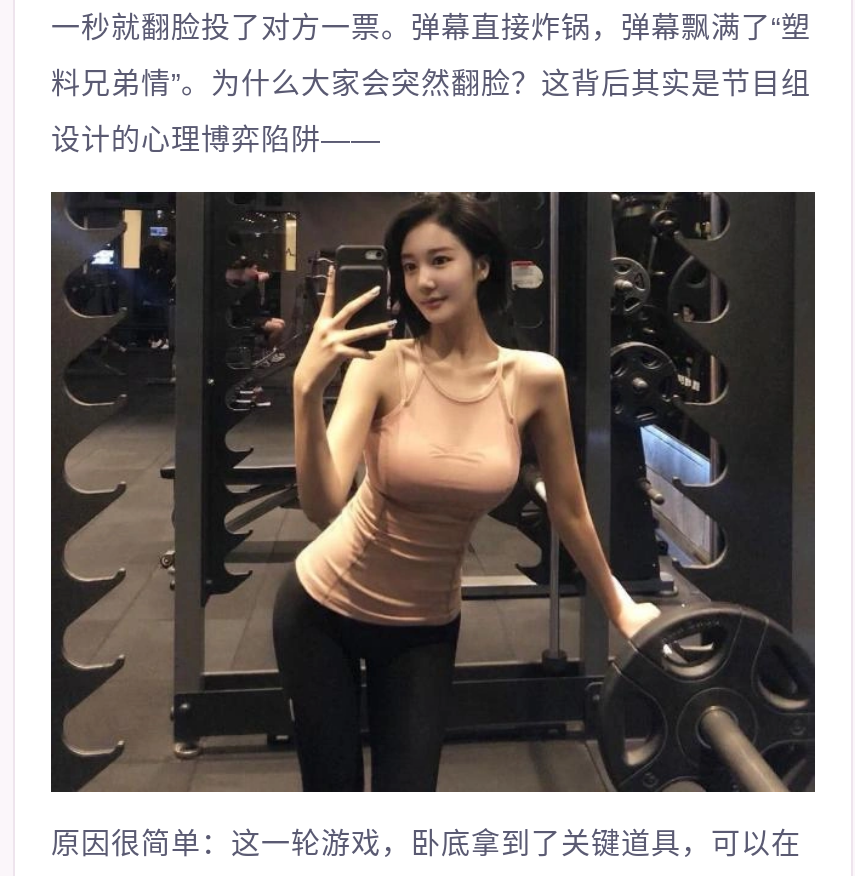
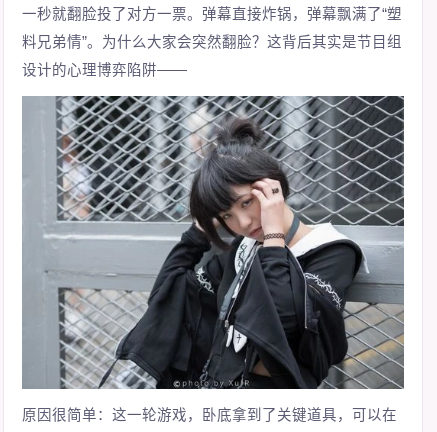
[51,190,815,794] [image] -> [23,95,404,390] [image]

